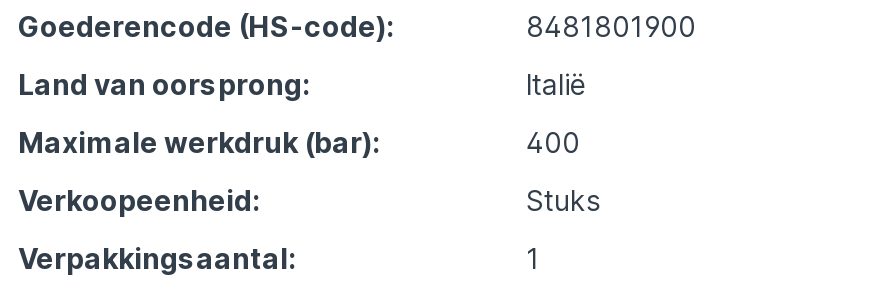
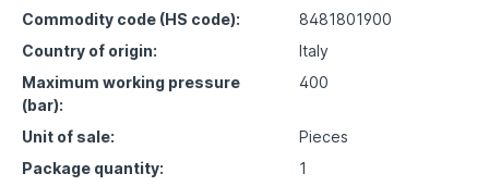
[18,9,394,43] Goederencode (HS-code): -> [22,10,240,28] Commodity code (HS code):
[18,67,588,101] Land van oorsprong: | Italië -> [22,41,329,60] Country of origin: | Italy
[18,125,380,159] Maximale werkdruk (bar): -> [22,73,240,114] Maximum working pressure | (bar):
[18,183,600,217] Verkoopeenheid: | Stuks -> [22,127,348,146] Unit of sale: | Pieces
[18,241,296,275] Verpakkingsaantal: -> [22,159,164,177] Package quantity:

